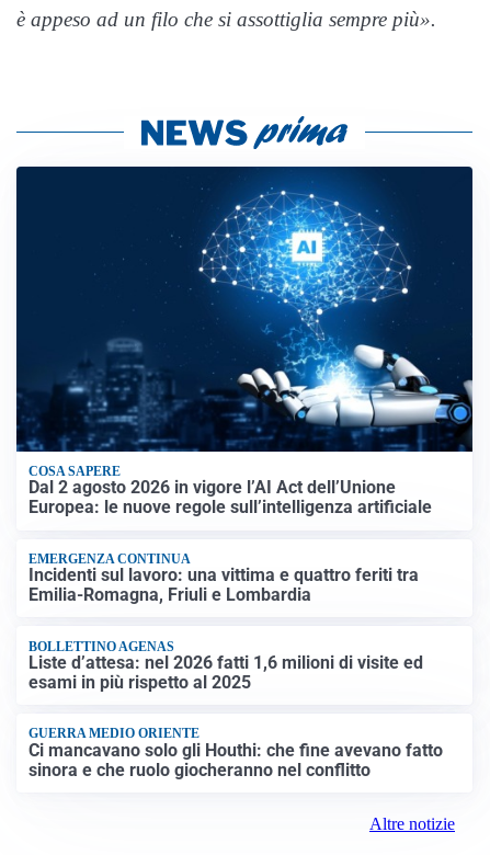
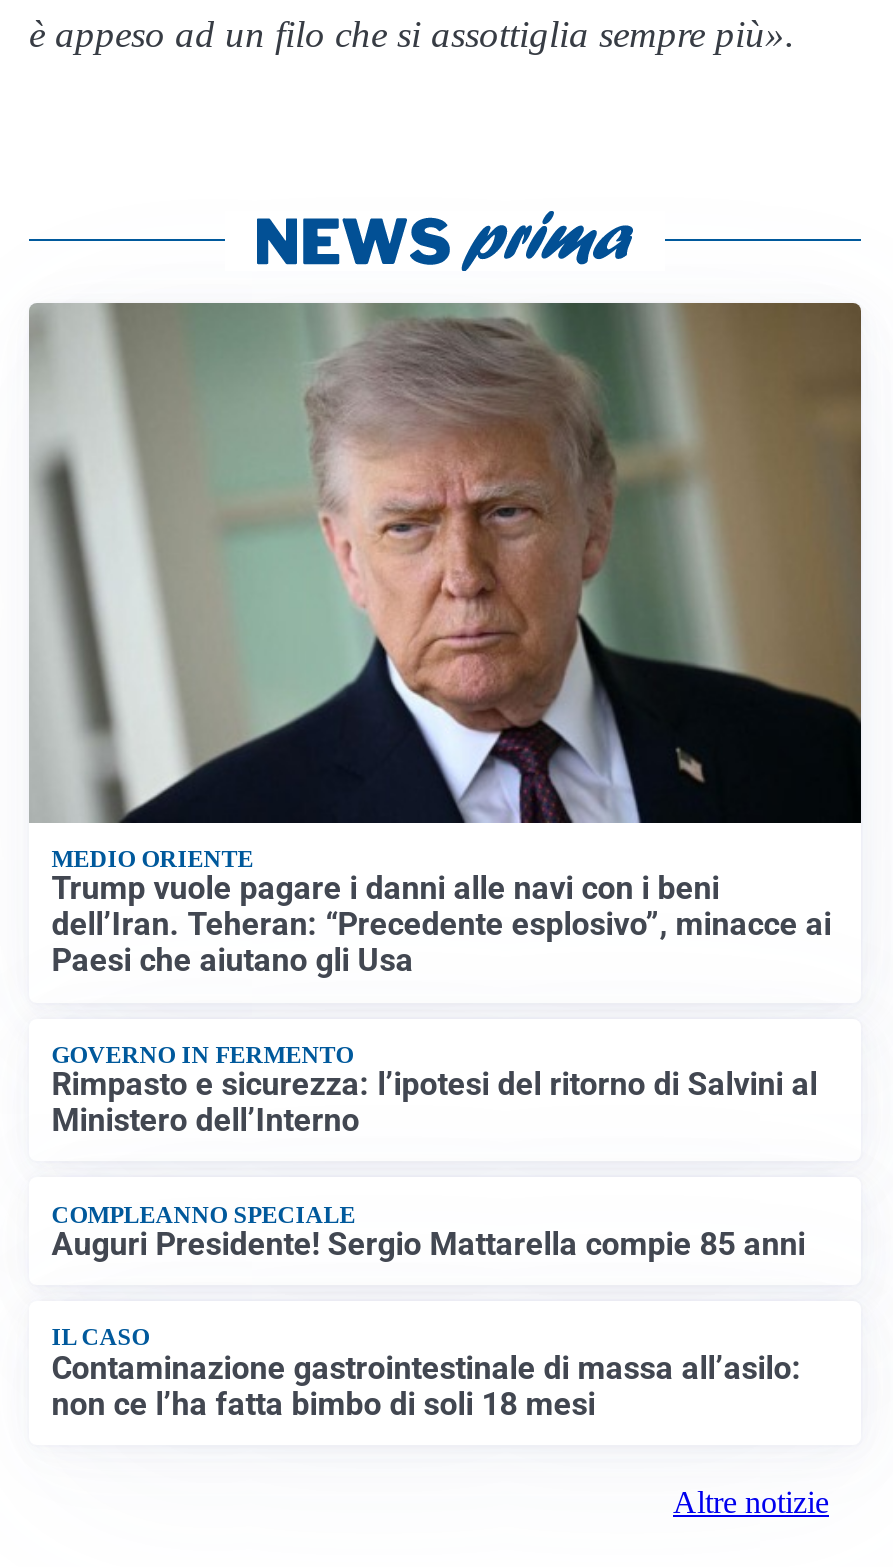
[15,166,474,518] [image] | COSA SAPERE | Dal 2 agosto 2026 in vigore l’AI Act dell’Unione | Europea: le nuove regole sull’intelligenza artificiale -> [29,301,863,980] [image] | MEDIO ORIENTE | Trump vuole pagare i danni alle navi con i beni | dell’Iran. Teheran: “Precedente esplosivo”, minacce ai | Paesi che aiutano gli Usa
[29,551,419,605] EMERGENZA CONTINUA | Incidenti sul lavoro: una vittima e quattro feriti tra | Emilia-Romagna, Friuli e Lombardia -> [51,1041,817,1139] GOVERNO IN FERMENTO | Rimpasto e sicurezza: l’ipotesi del ritorno di Salvini al | Ministero dell’Interno
[29,639,423,693] BOLLETTINO AGENAS | Liste d’attesa: nel 2026 fatti 1,6 milioni di visite ed | esami in più rispetto al 2025 -> [51,1200,805,1263] COMPLEANNO SPECIALE | Auguri Presidente! Sergio Mattarella compie 85 anni
[29,726,443,780] GUERRA MEDIO ORIENTE | Ci mancavano solo gli Houthi: che fine avevano fatto | sinora e che ruolo giocheranno nel conflitto -> [51,1323,801,1422] IL CASO | Contaminazione gastrointestinale di massa all’asilo: | non ce l’ha fatta bimbo di soli 18 mesi

